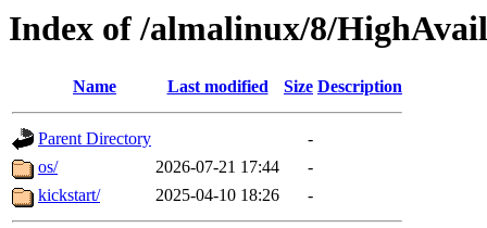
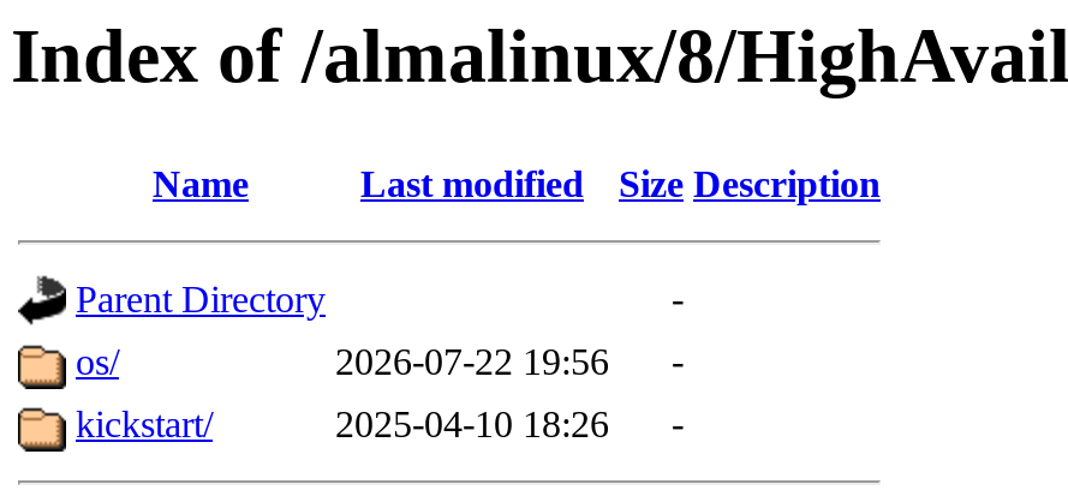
[155,158,279,176] 2026-07-21 17:44 -> [335,342,609,383] 2026-07-22 19:56

